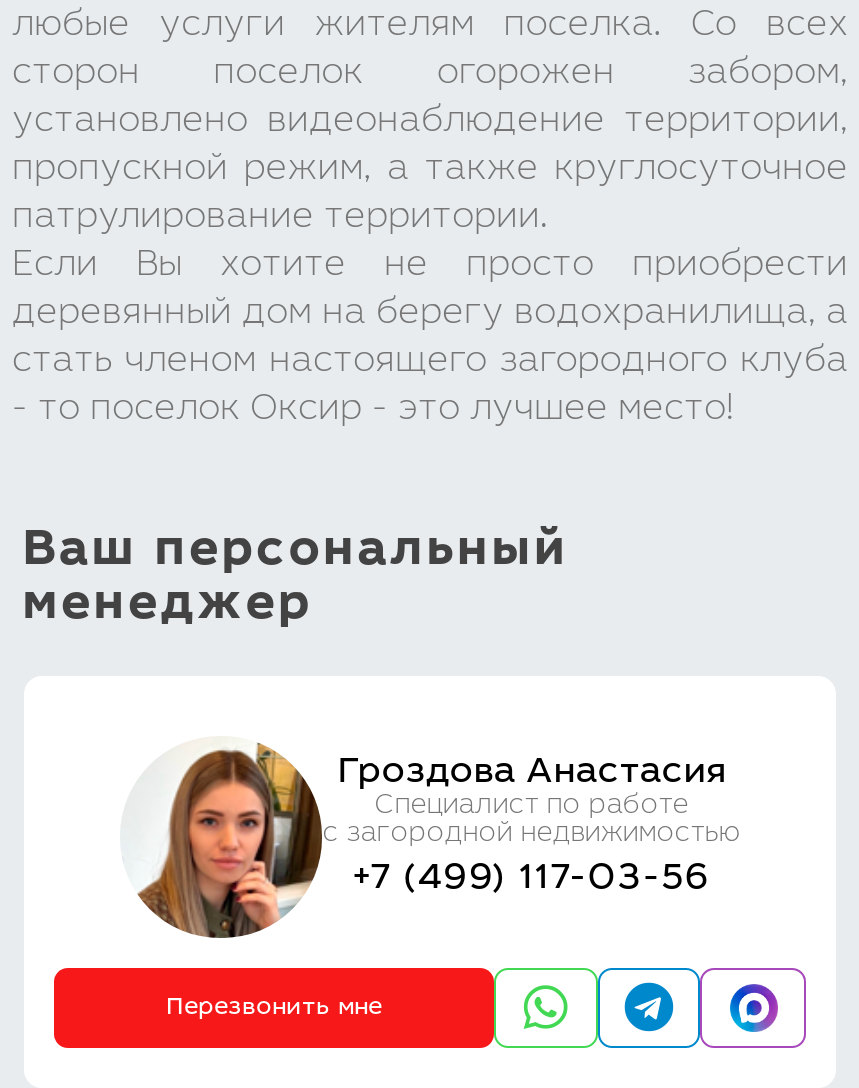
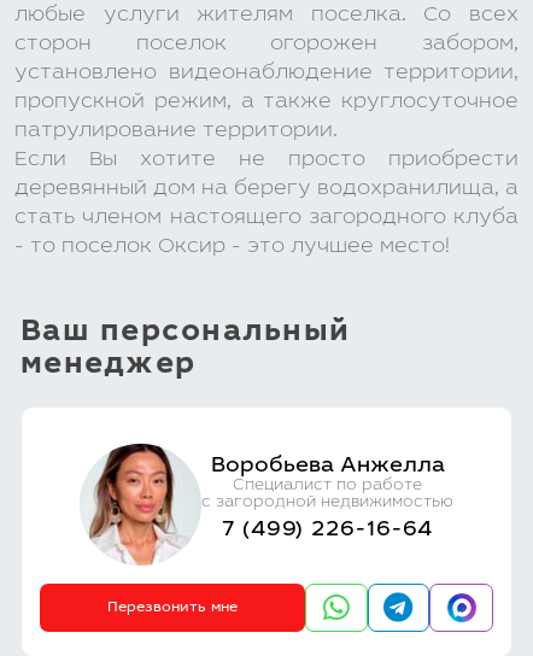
[136,736,725,940] [image] | Гроздова Анастасия -> [88,443,445,566] [image] | Воробьева Анжелла
[352,862,711,898] +7 (499) 117-03-56 -> [222,520,433,542] 7 (499) 226-16-64

